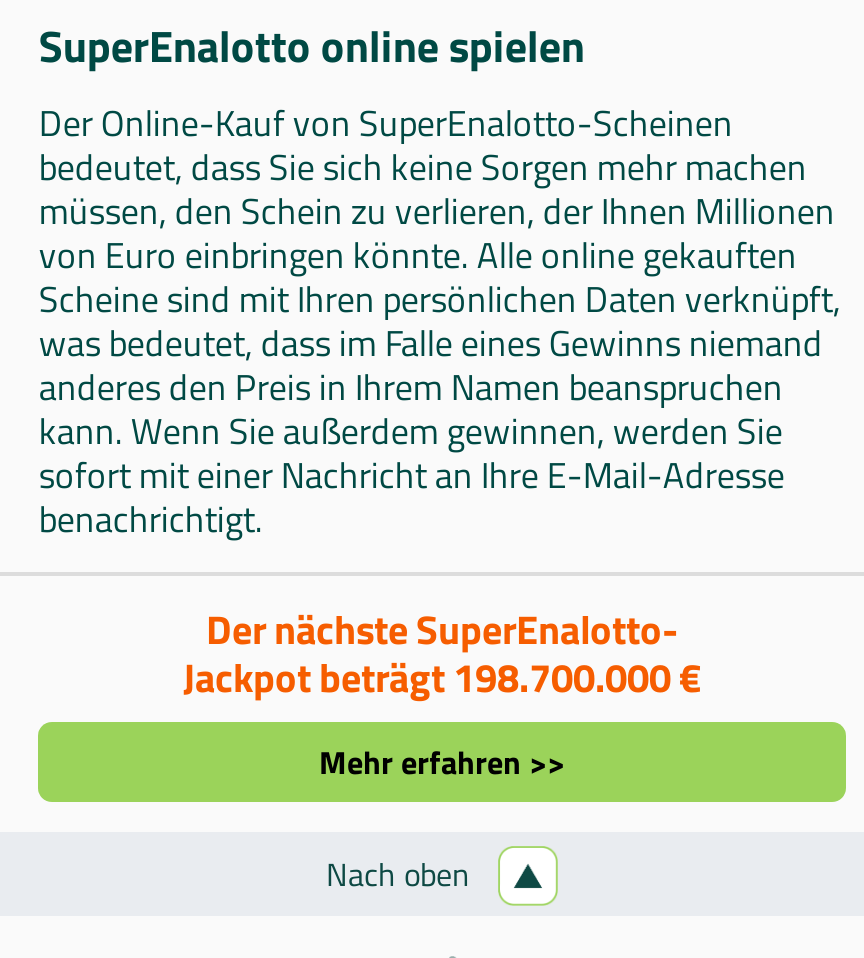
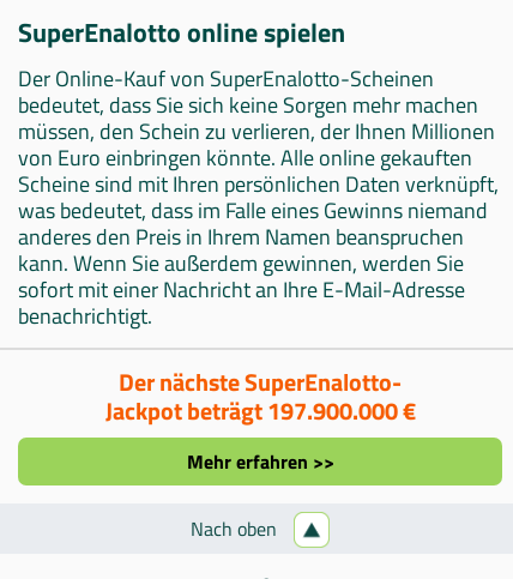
[183,646,701,708] Jackpot beträgt 198.700.000 € -> [105,392,415,429] Jackpot beträgt 197.900.000 €

